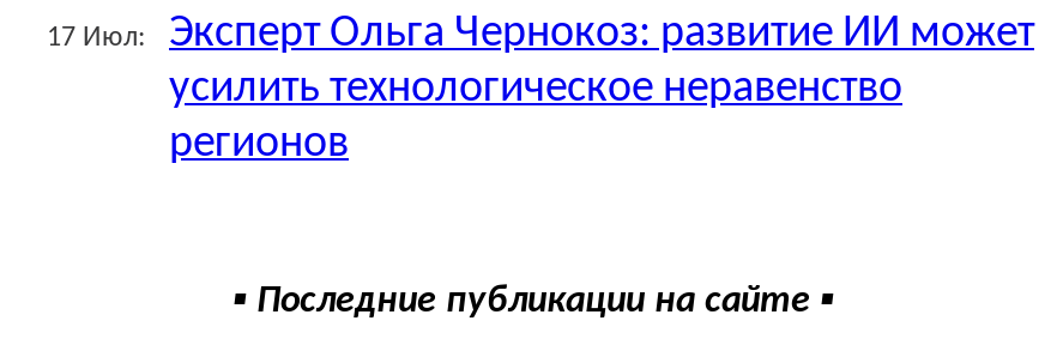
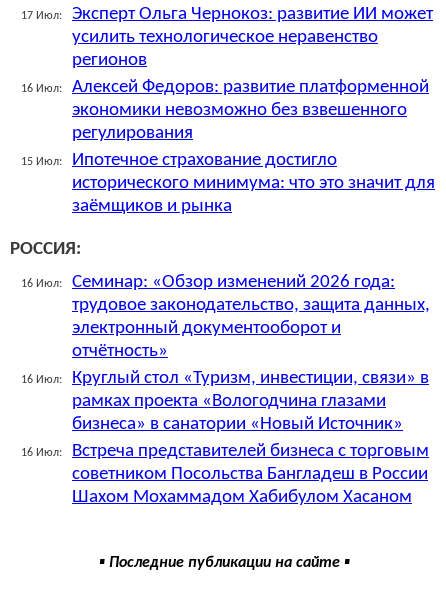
none -> [10,78,435,507] 16 Июл: | Алексей Федоров: развитие платформенной | экономики невозможно без взвешенного | регулирования | 15 Июл: | Ипотечное страхование достигло | исторического минимума: что это значит для | заёмщиков и рынка | РОССИЯ: | 16 Июл: | Семинар: «Обзор изменений 2026 года: | трудовое законодательство, защита данных, | электронный документооборот и | отчётность» | 16 Июл: | Круглый стол «Туризм, инвестиции, связи» в | рамках проекта «Вологодчина глазами | бизнеса» в санатории «Новый Источник» | 16 Июл: | Встреча представителей бизнеса с торговым | советником Посольства Бангладеш в России | Шахом Мохаммадом Хабибулом Хасаном

